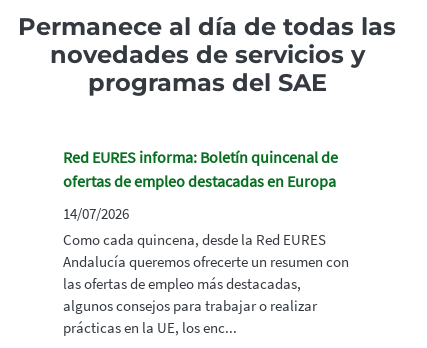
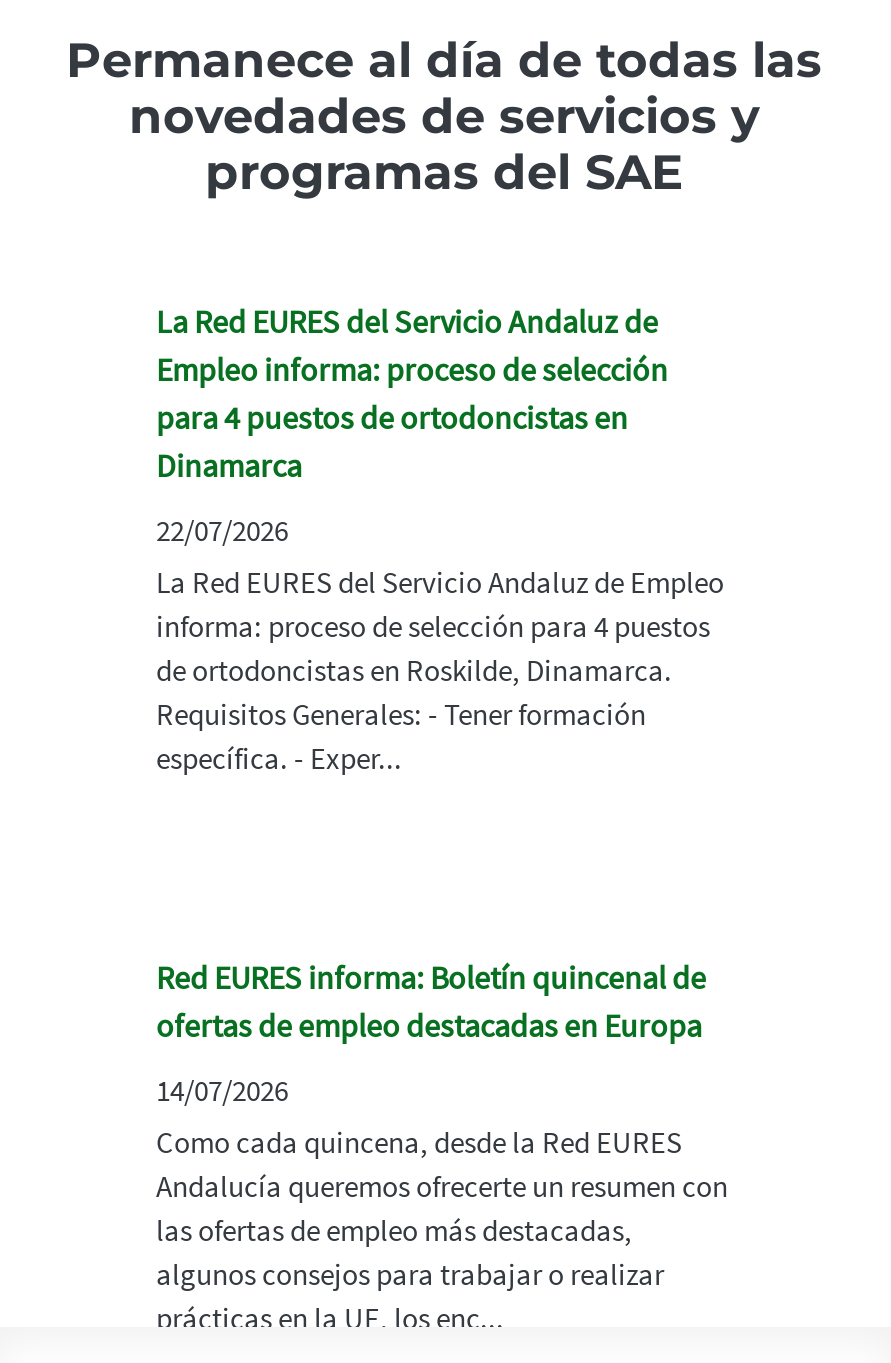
none -> [156,301,724,777] La Red EURES del Servicio Andaluz de | Empleo informa: proceso de selección | para 4 puestos de ortodoncistas en | Dinamarca | 22/07/2026 | La Red EURES del Servicio Andaluz de Empleo | informa: proceso de selección para 4 puestos | de ortodoncistas en Roskilde, Dinamarca. | Requisitos Generales: - Tener formación | específica. - Exper...

